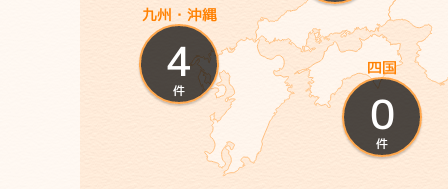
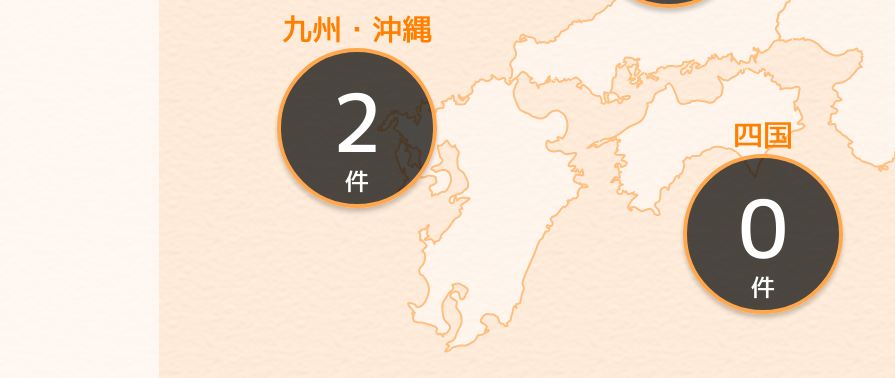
[166,32,191,88] 4 -> [332,65,382,177] 2

